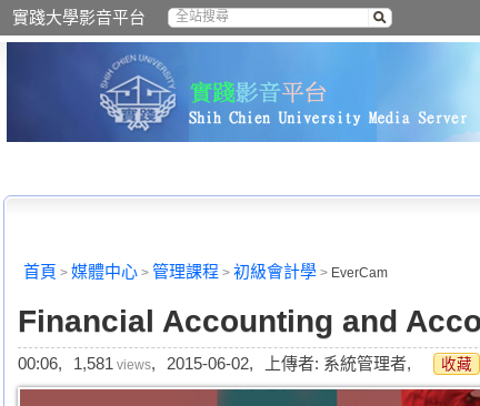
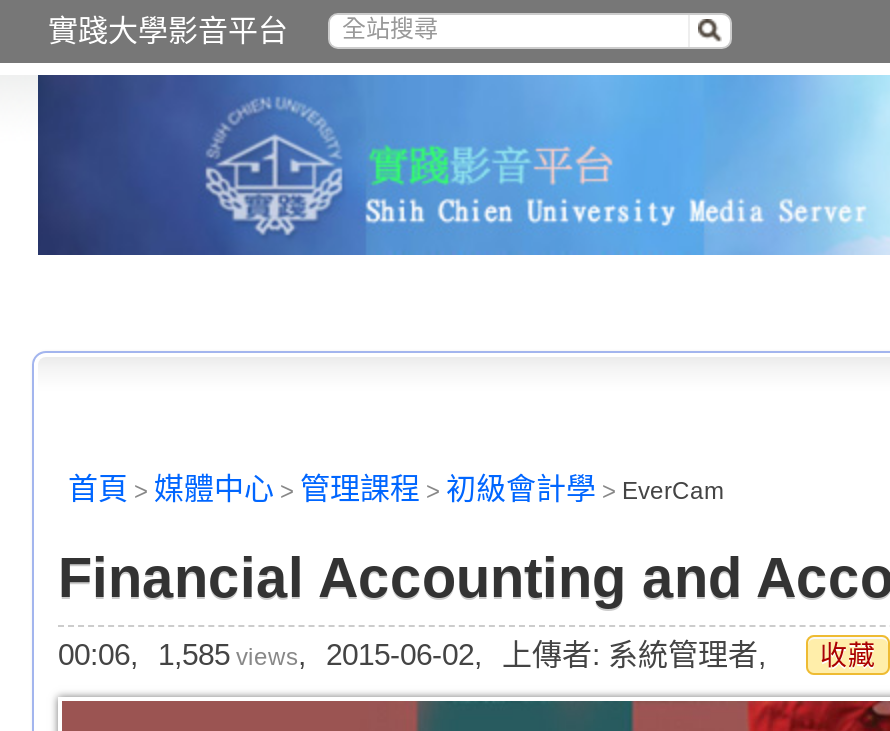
[18,354,411,373] 00:06, 1,581 views, 2015-06-02, 上傳者: 系統管理者, -> [58,637,766,671] 00:06, 1,585 views, 2015-06-02, 上傳者: 系統管理者,

